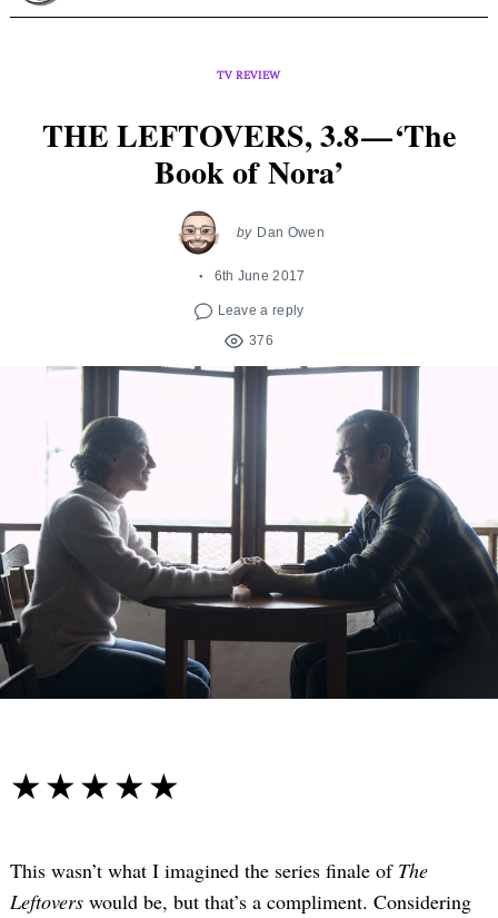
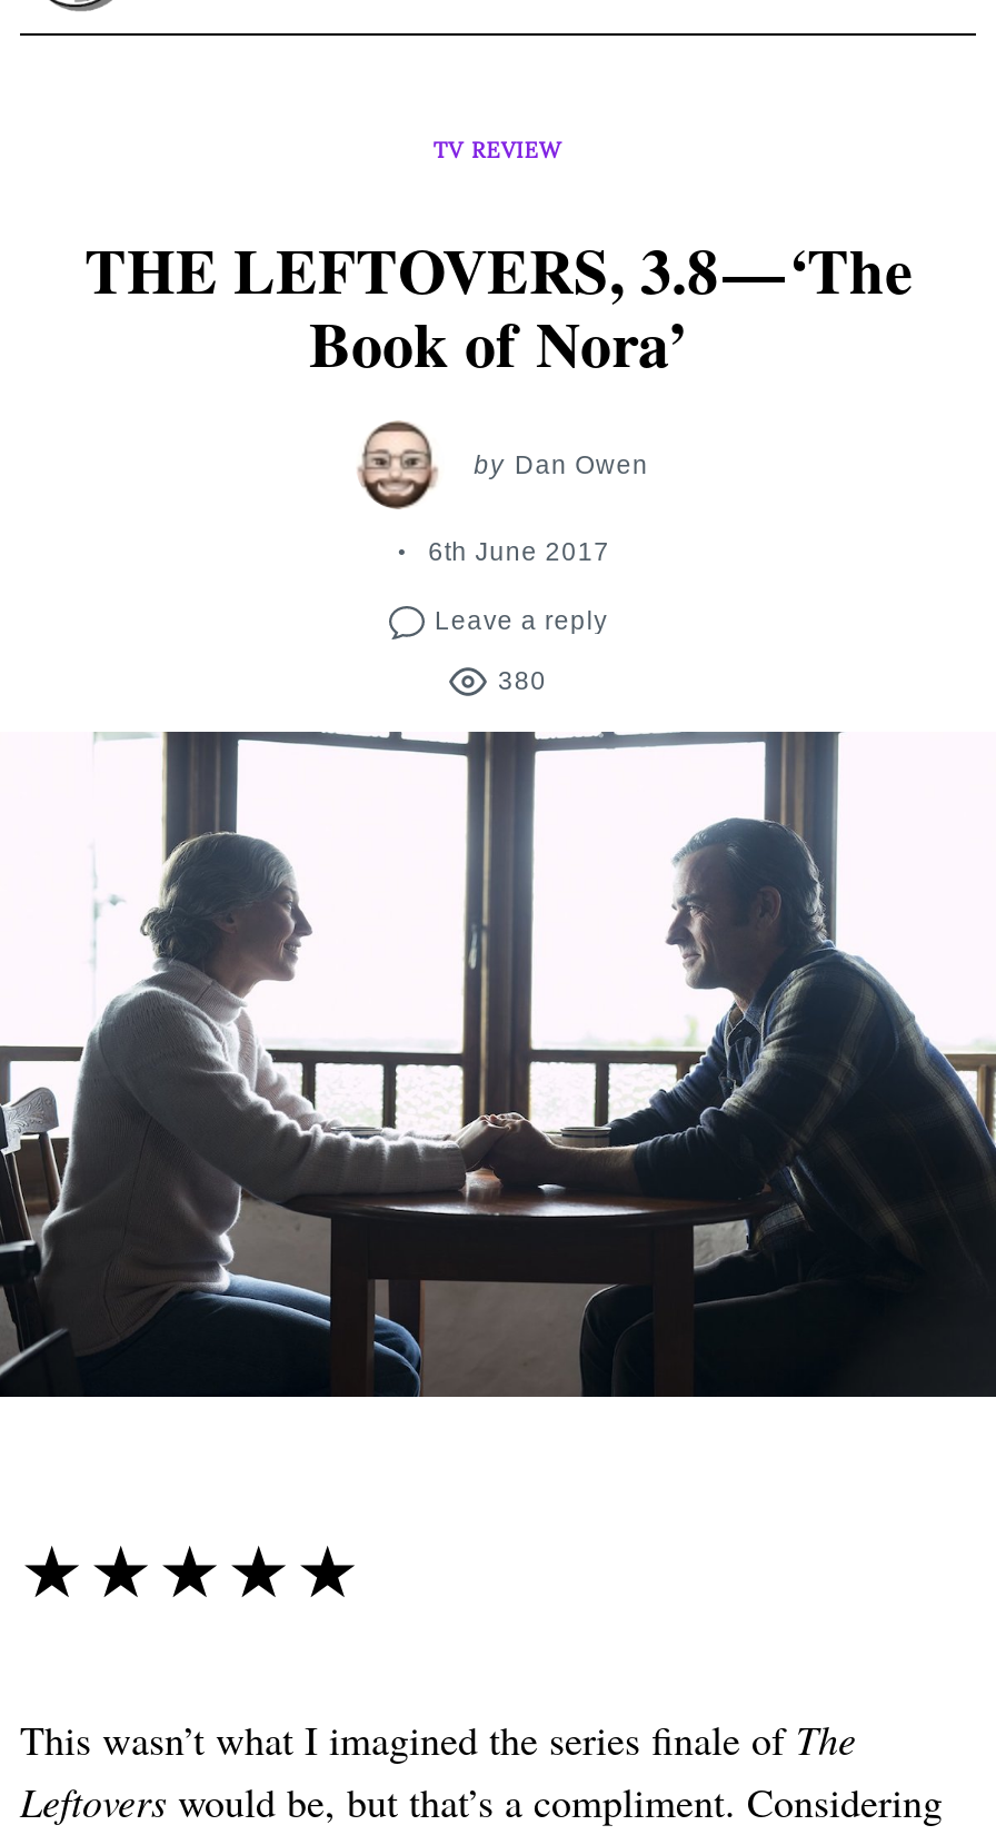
[249,333,273,347] 376 -> [498,665,547,694] 380

